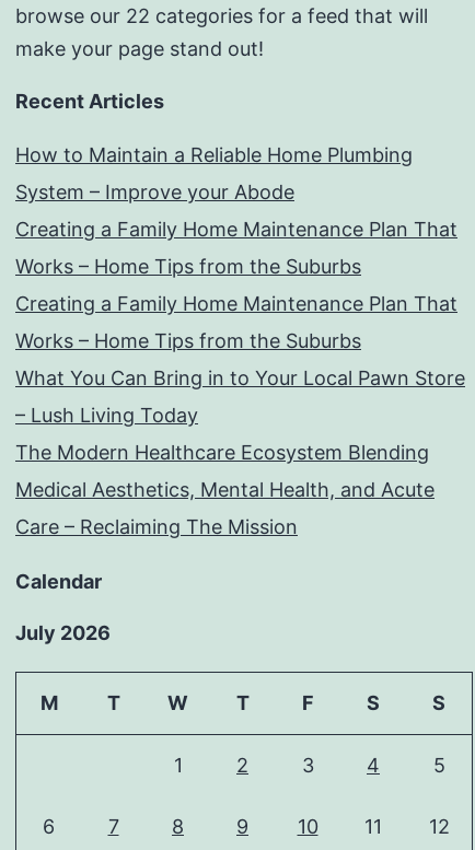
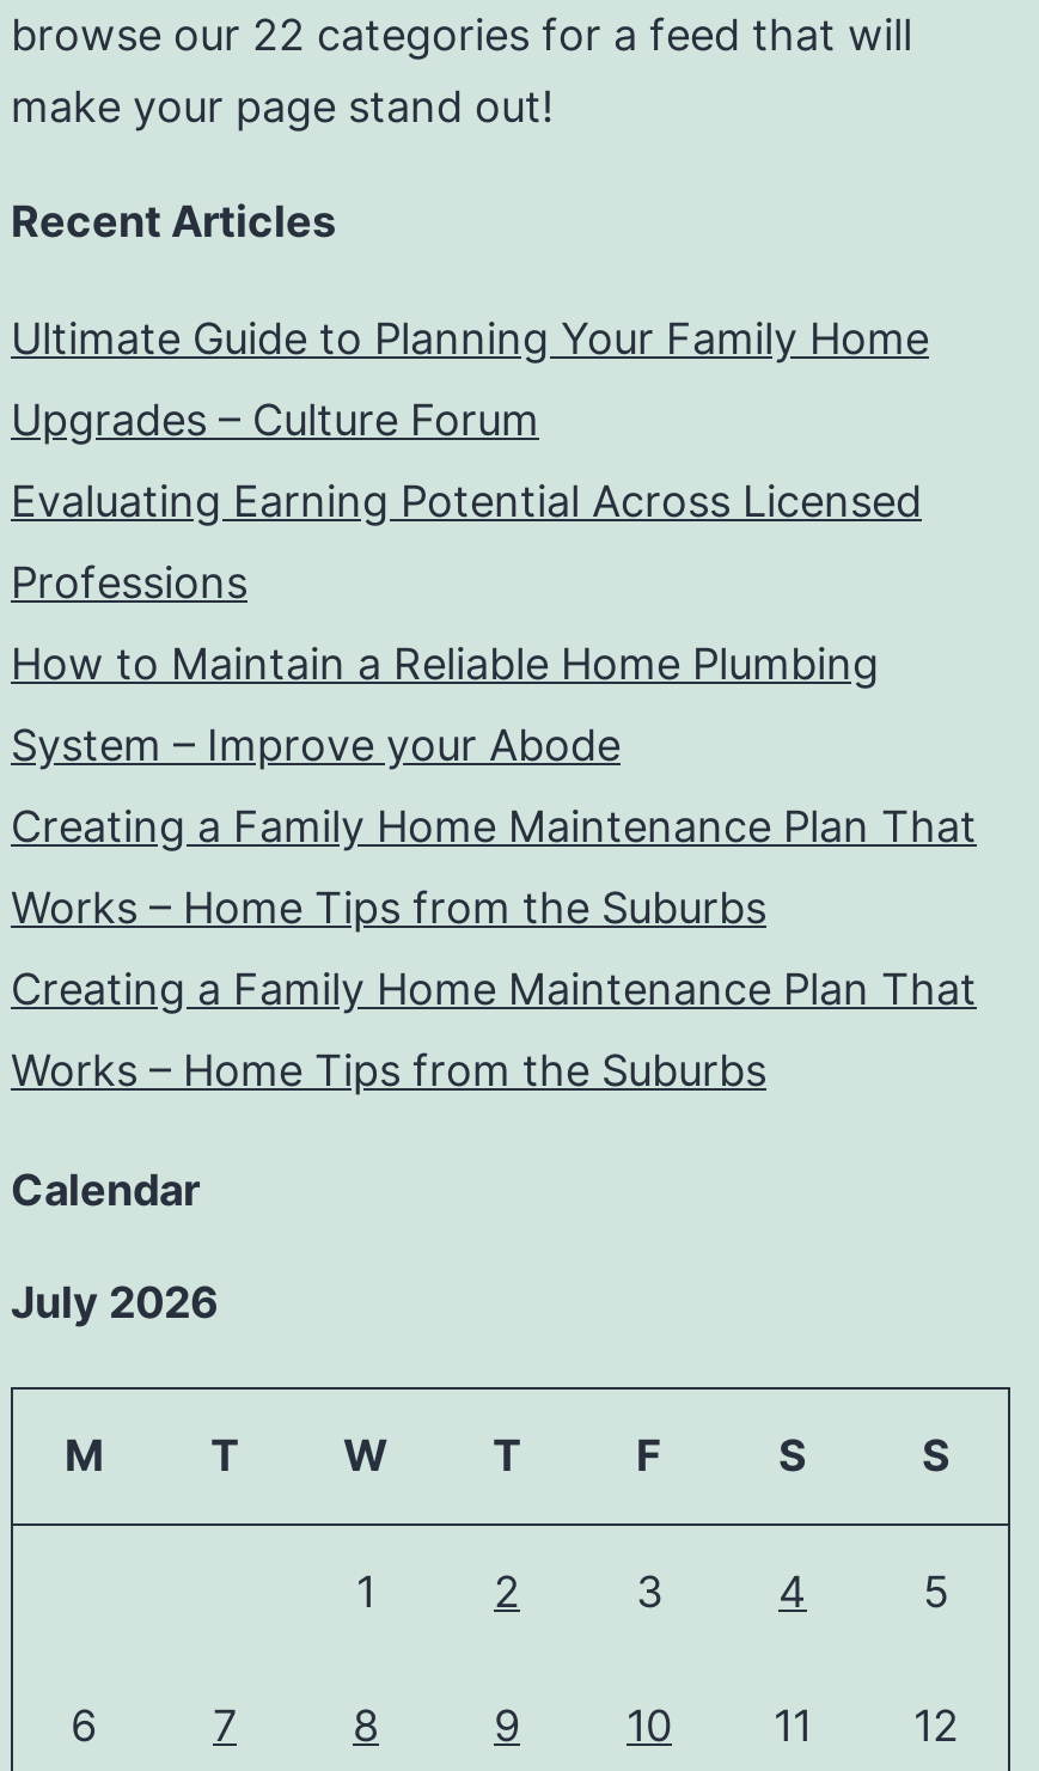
none -> [11,314,929,608] Ultimate Guide to Planning Your Family Home | Upgrades – Culture Forum | Evaluating Earning Potential Across Licensed | Professions
moved [15,144,457,353] -> [11,640,977,1096]: How to Maintain a Reliable Home Plumbing | System – Improve your Abode | Creating a Family Home Maintenance Plan That | Works – Home Tips from the Suburbs | Creating a Family Home Maintenance Plan That | Works – Home Tips from the Suburbs
[15,367,465,539] What You Can Bring in to Your Local Pawn Store | – Lush Living Today | The Modern Healthcare Ecosystem Blending | Medical Aesthetics, Mental Health, and Acute | Care – Reclaiming The Mission -> none

